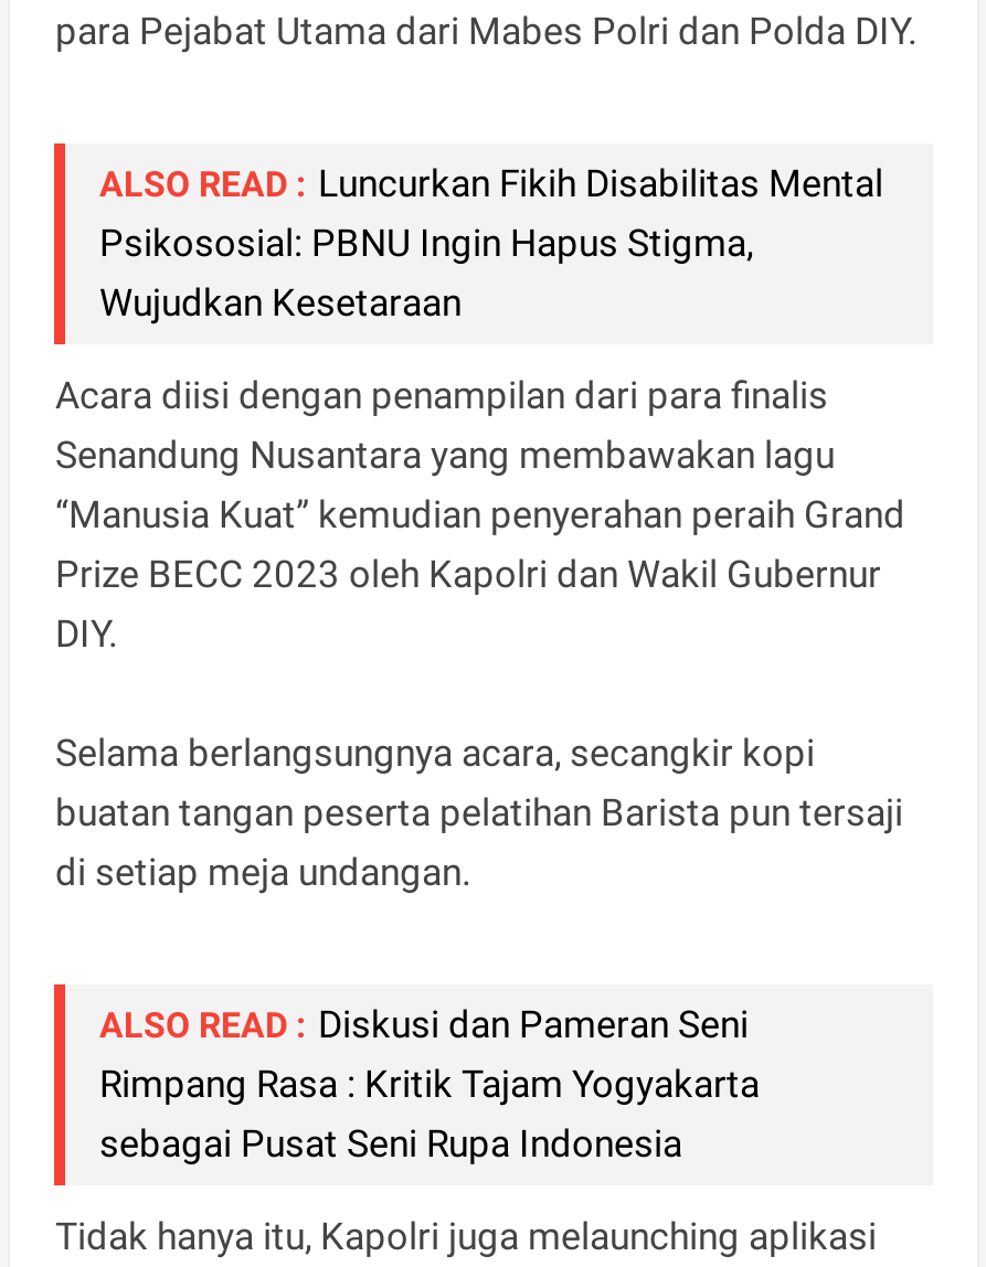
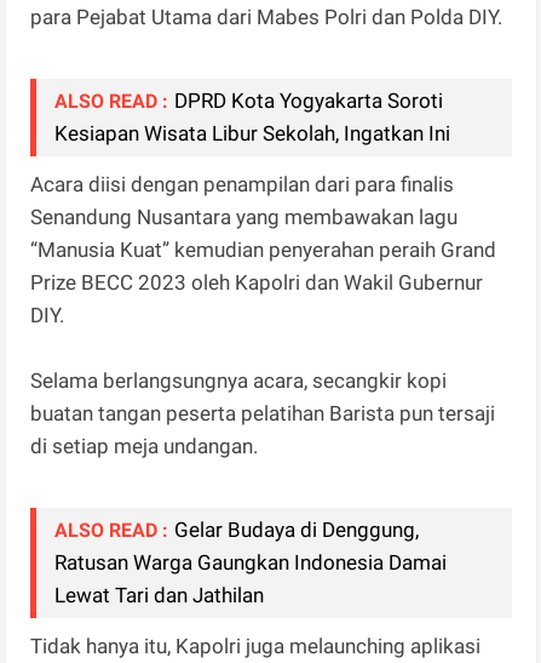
[99,162,883,325] ALSO READ : Luncurkan Fikih Disabilitas Mental | Psikososial: PBNU Ingin Hapus Stigma, | Wujudkan Kesetaraan -> [55,89,451,146] ALSO READ : DPRD Kota Yogyakarta Soroti | Kesiapan Wisata Libur Sekolah, Ingatkan Ini
[99,1003,760,1166] ALSO READ : Diskusi dan Pameran Seni | Rimpang Rasa : Kritik Tajam Yogyakarta | sebagai Pusat Seni Rupa Indonesia -> [55,518,447,608] ALSO READ : Gelar Budaya di Denggung, | Ratusan Warga Gaungkan Indonesia Damai | Lewat Tari dan Jathilan

